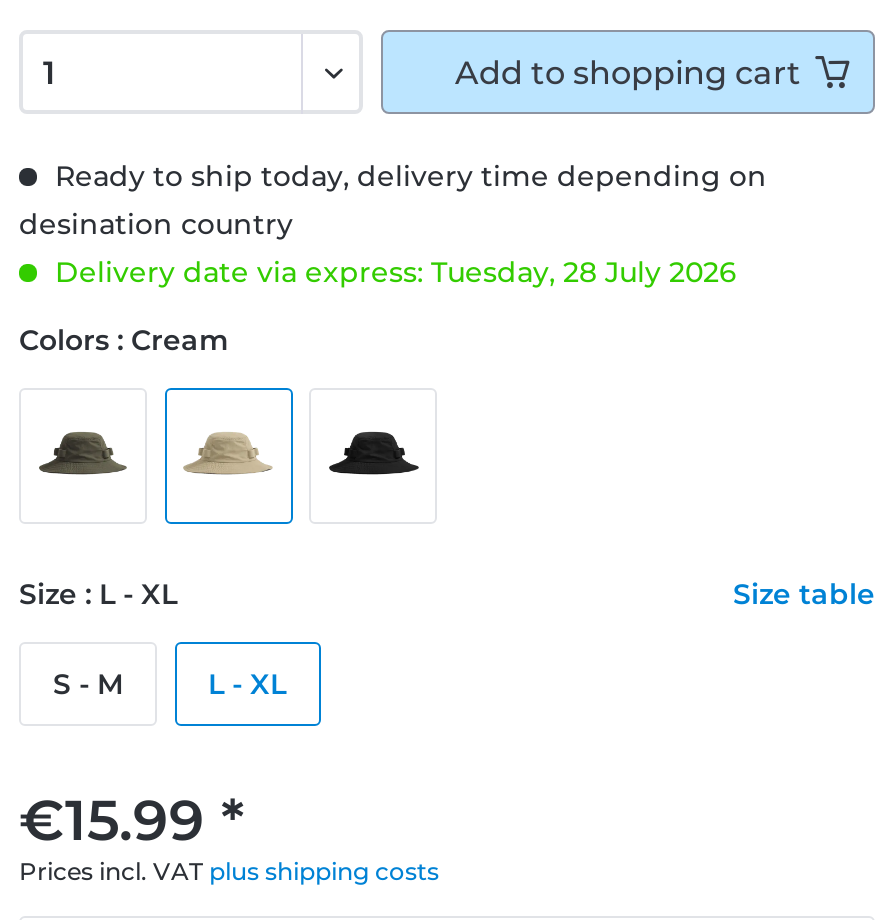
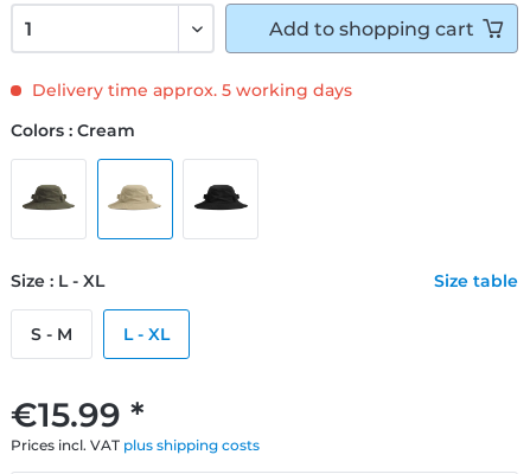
[19,157,767,289] Ready to ship today, delivery time depending on | desination country | Delivery date via express: Tuesday, 28 July 2026 -> [27,79,352,100] Delivery time approx. 5 working days

